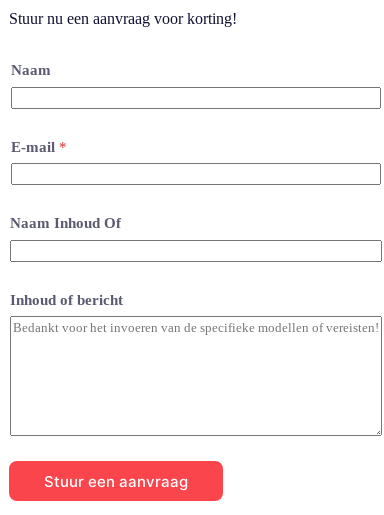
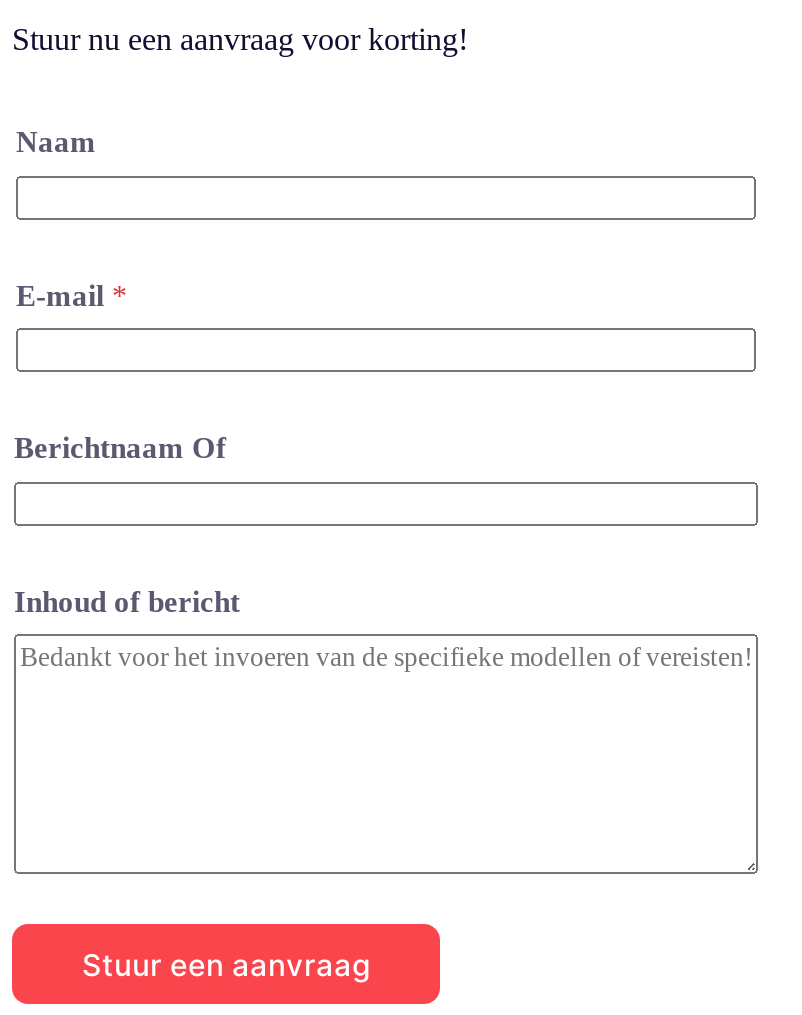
[10,215,121,231] Naam Inhoud Of -> [14,432,226,464] Berichtnaam Of

